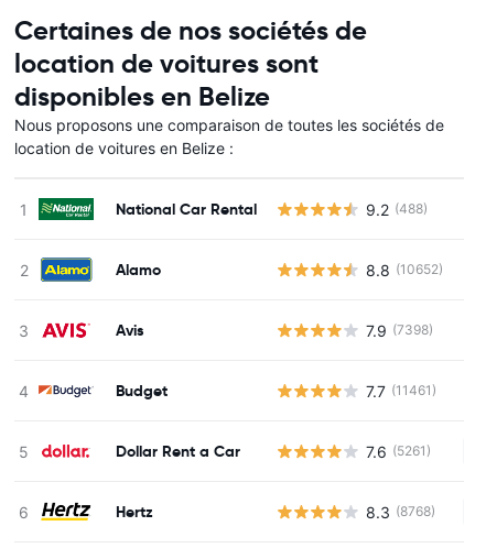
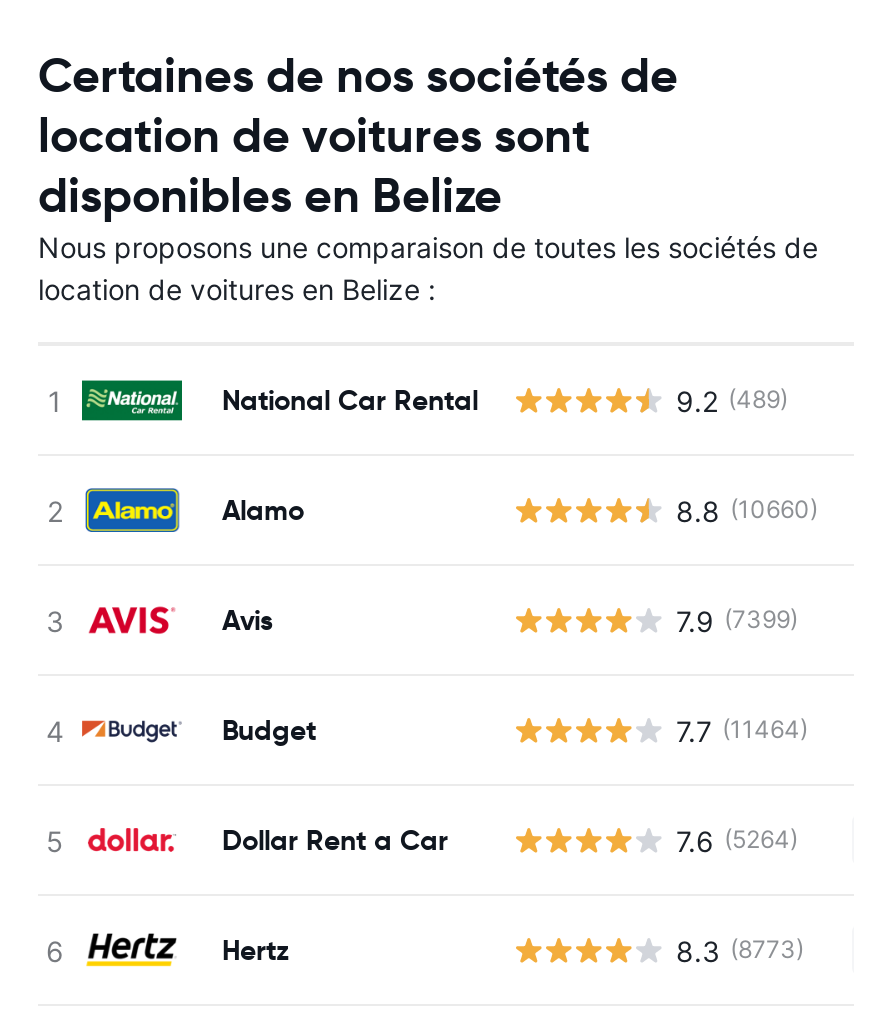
[366,200,428,218] 9.2 (488) -> [676,383,788,417] 9.2 (489)
[366,260,443,279] 8.8 (10652) -> [676,493,818,527] 8.8 (10660)
[366,321,433,339] 7.9 (7398) -> [676,603,798,637] 7.9 (7399)
[366,381,436,400] 7.7 (11461) -> [676,713,808,747] 7.7 (11464)
[366,442,431,461] 7.6 (5261) -> [676,823,798,857] 7.6 (5264)
[366,502,435,521] 8.3 (8768) -> [676,933,804,967] 8.3 (8773)

